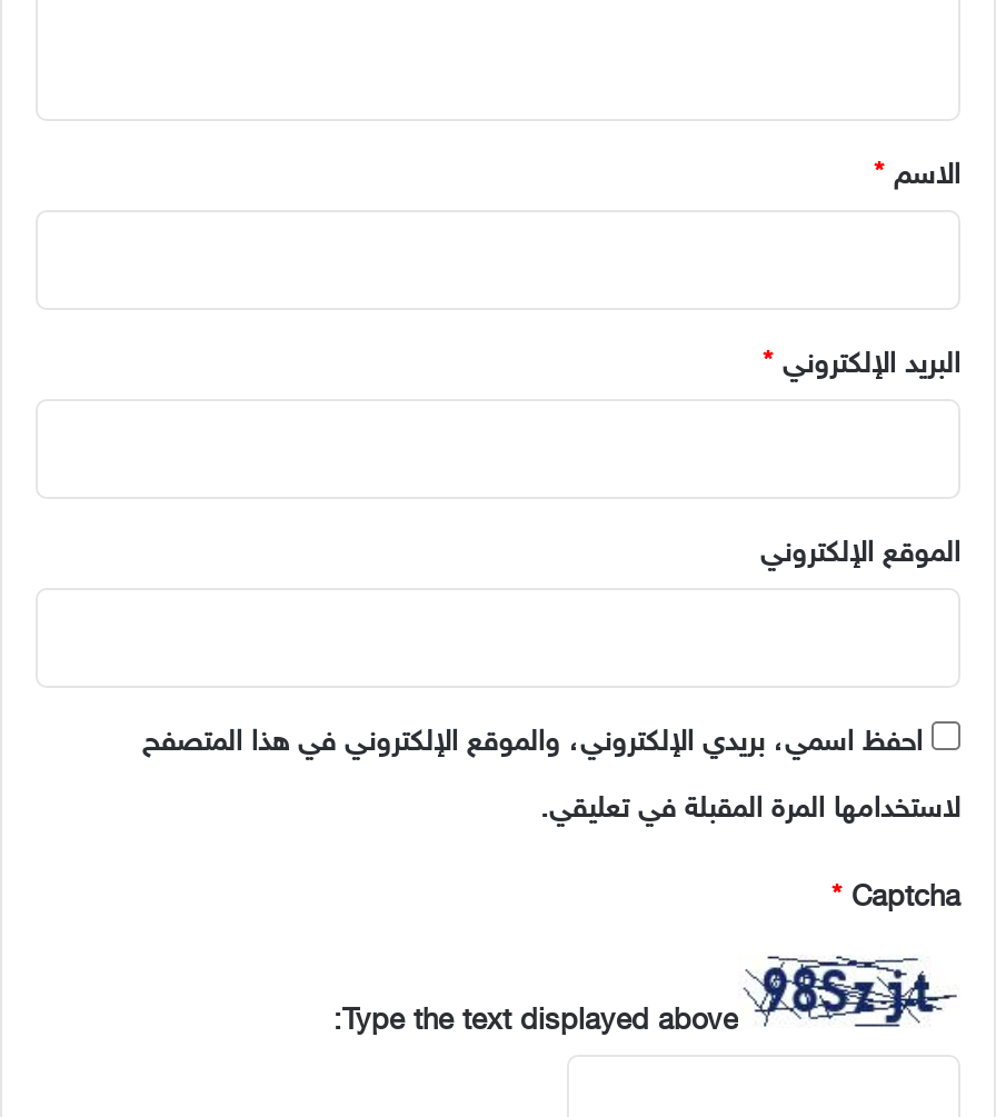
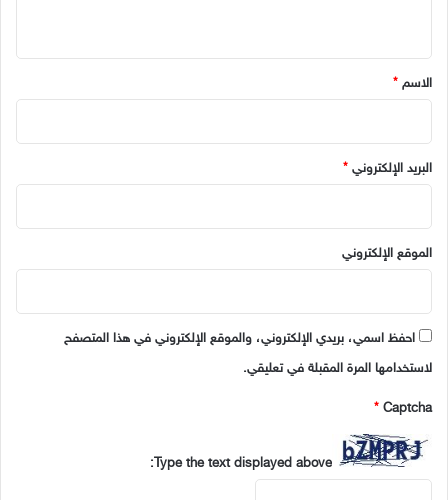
[743,955,958,1026] [image] -> [335,433,430,468] [image]

